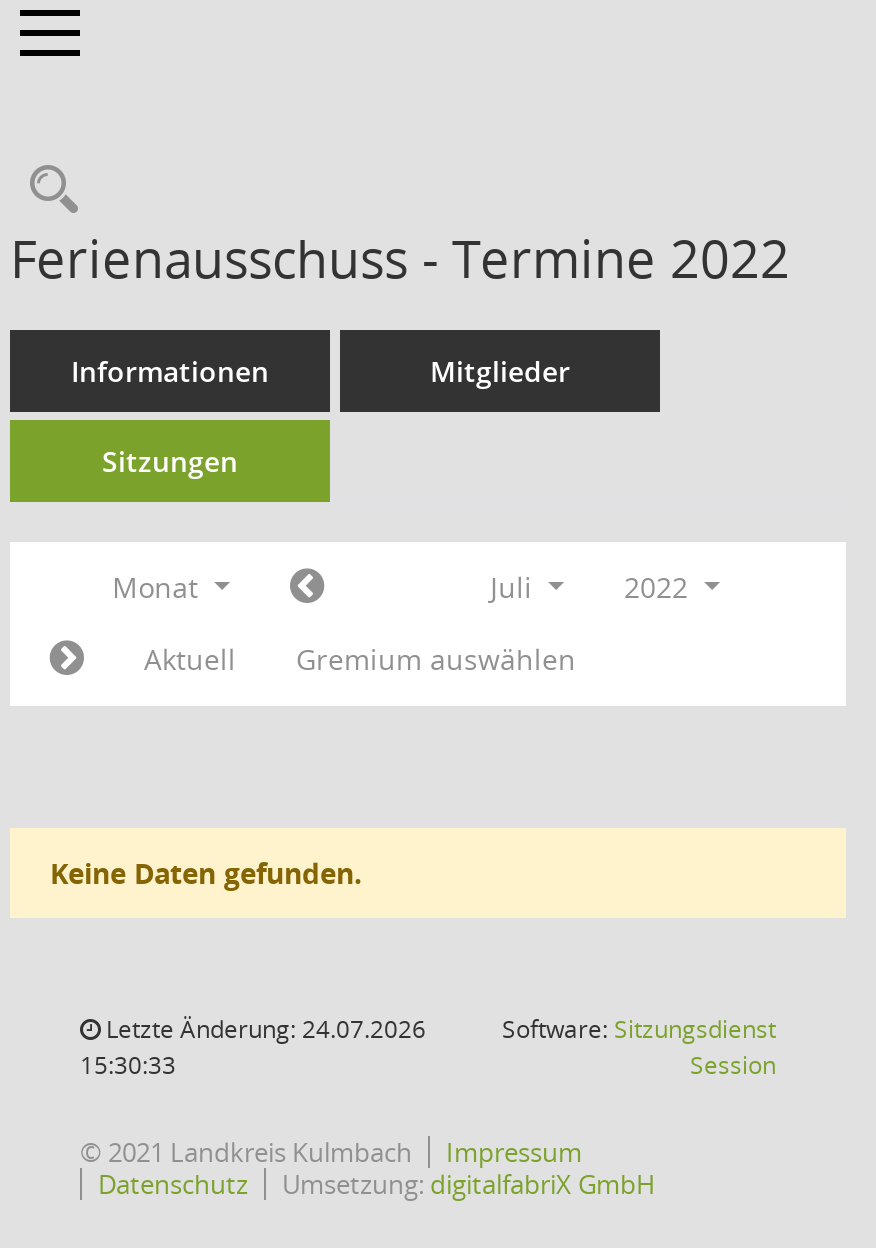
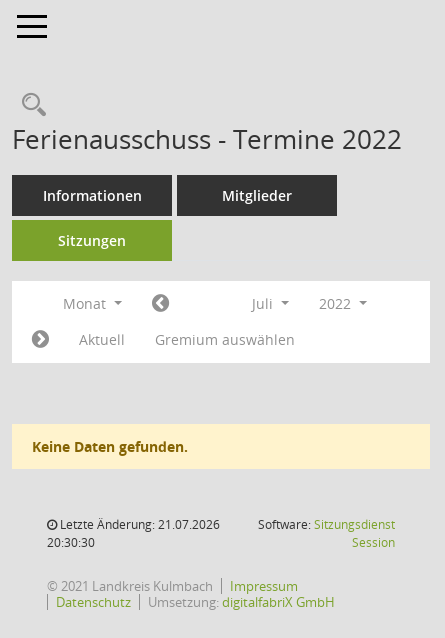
[100,1012,426,1046] Letzte Änderung: 24.07.2026 -> [57,516,220,533] Letzte Änderung: 21.07.2026
[80,1048,176,1082] 15:30:33 -> [47,534,95,551] 20:30:30

